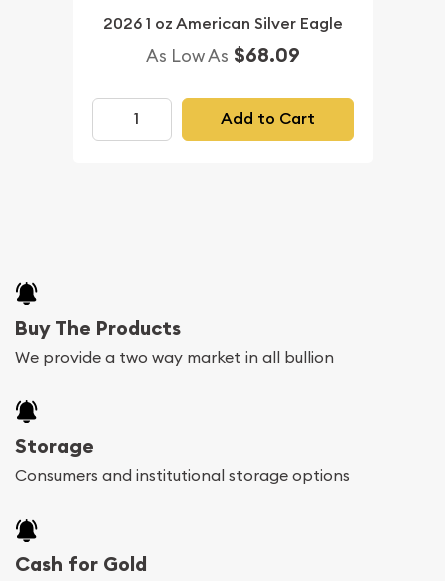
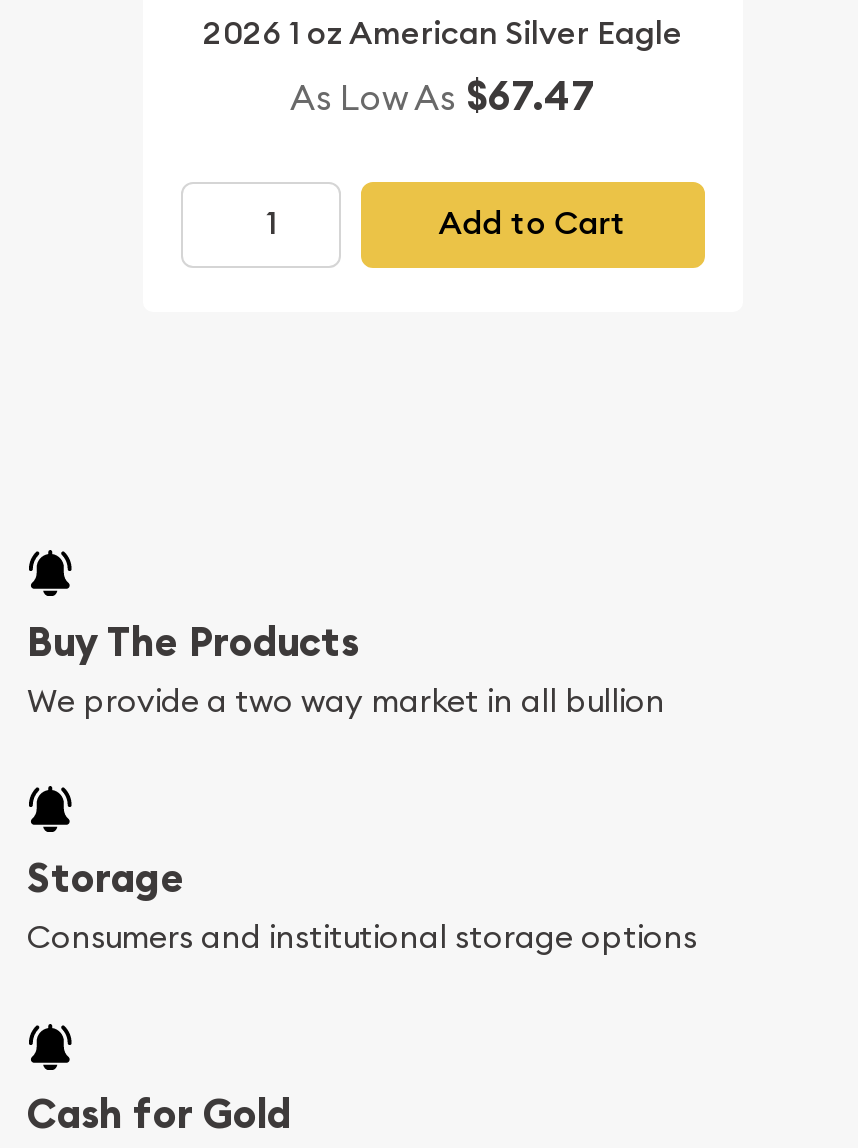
[146,42,300,68] As Low As $68.09 -> [290,70,596,122] As Low As $67.47

